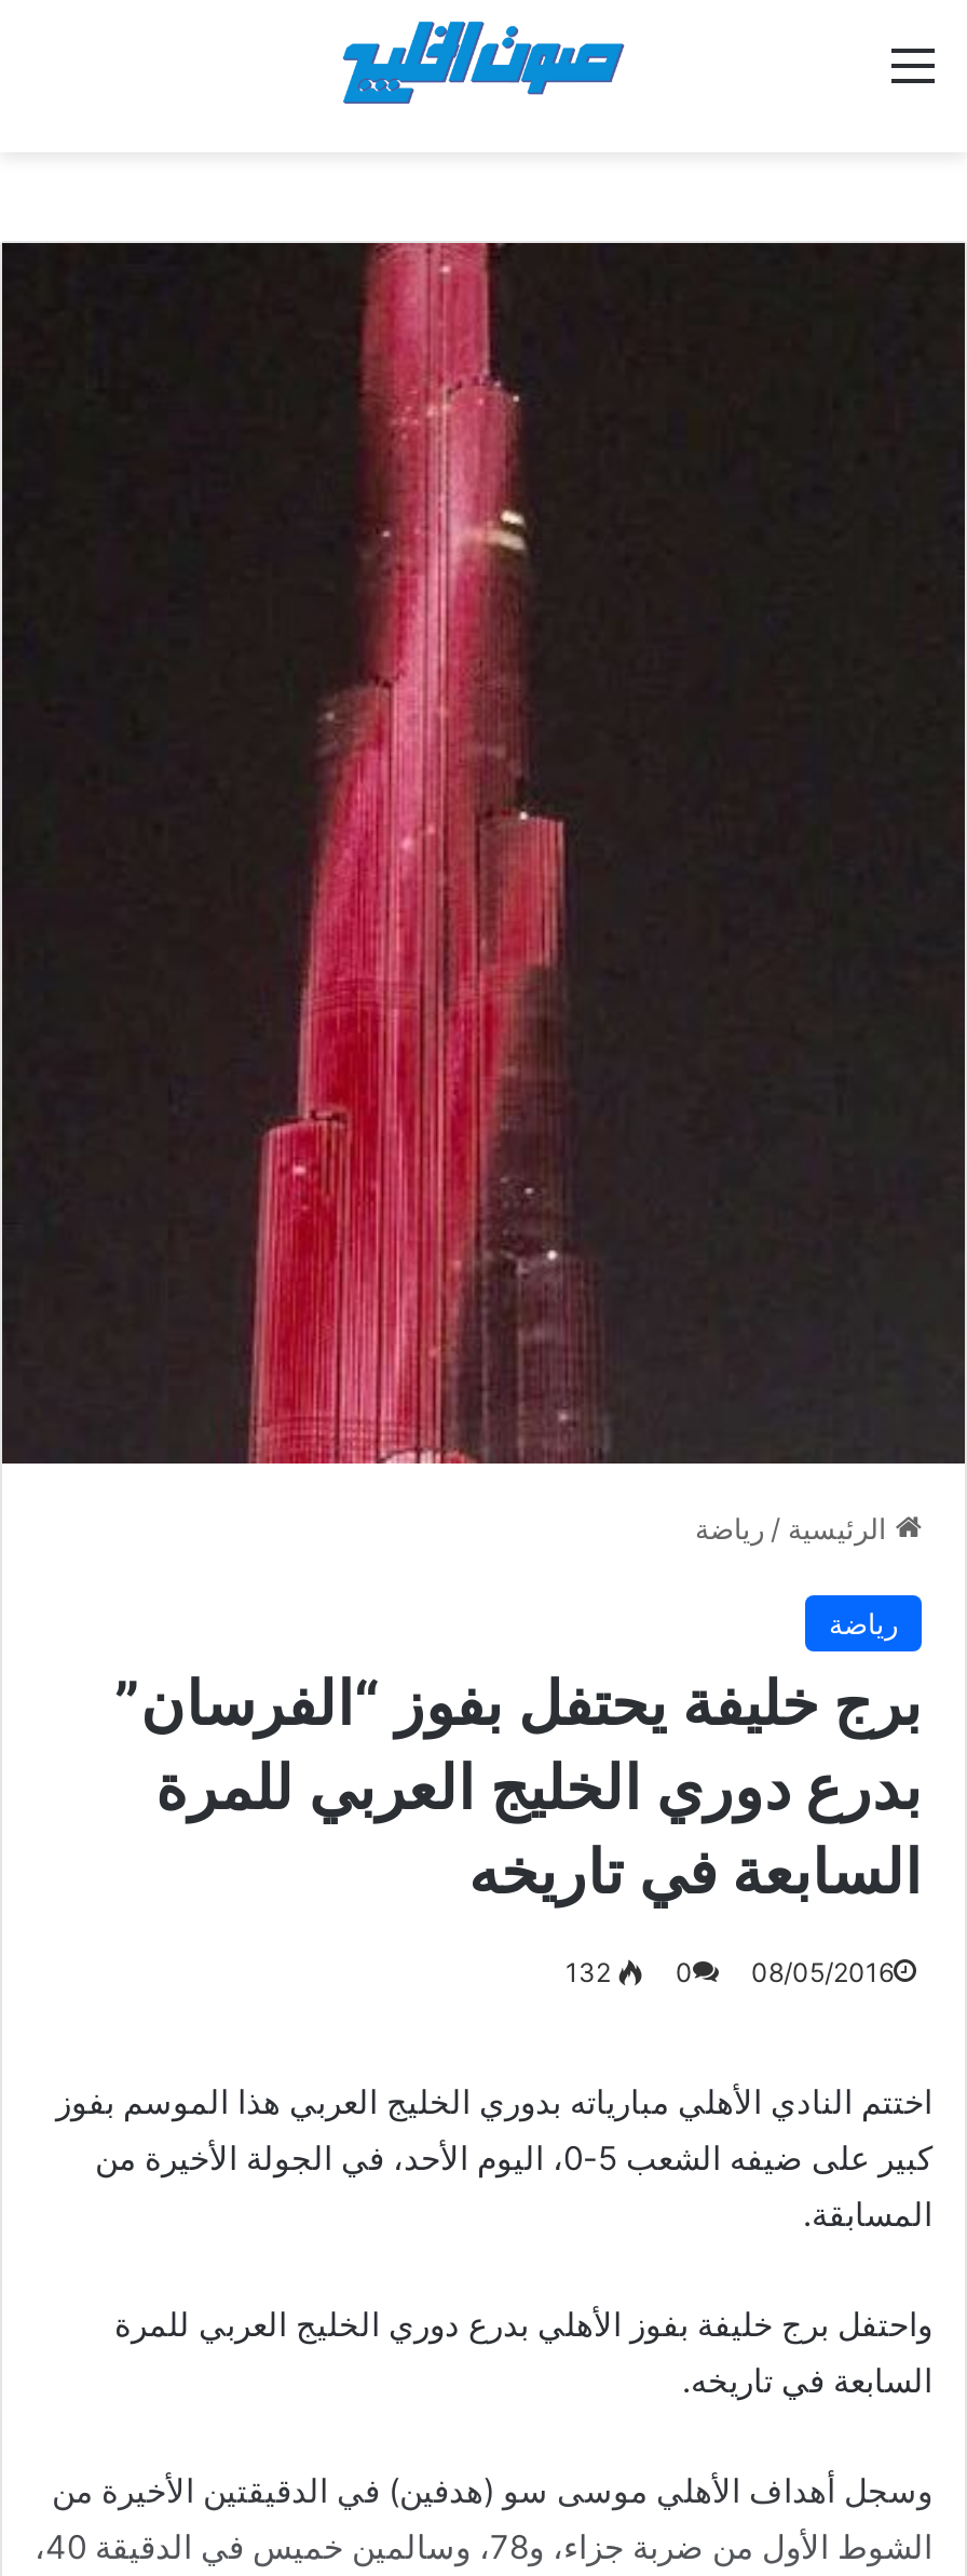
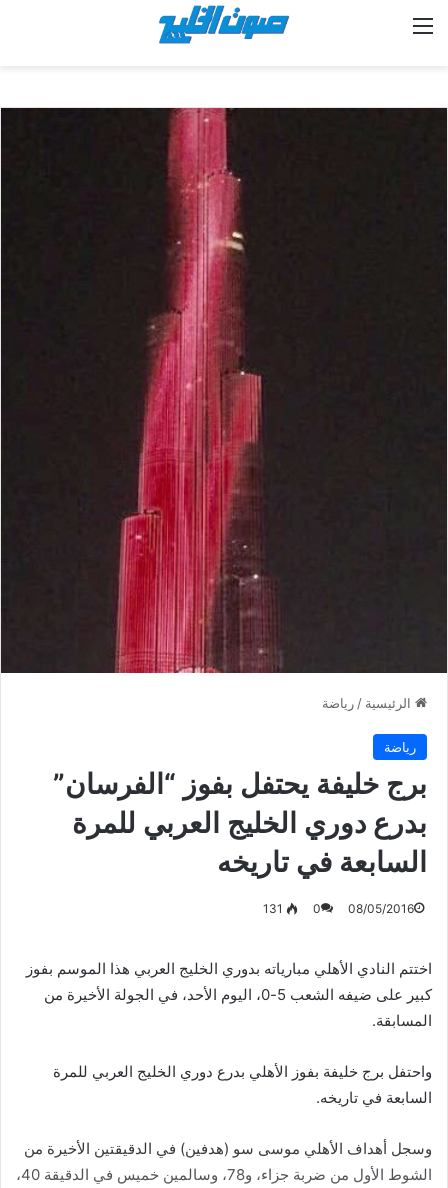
[566,1957,611,1989] 132 -> [263,901,283,916] 131

